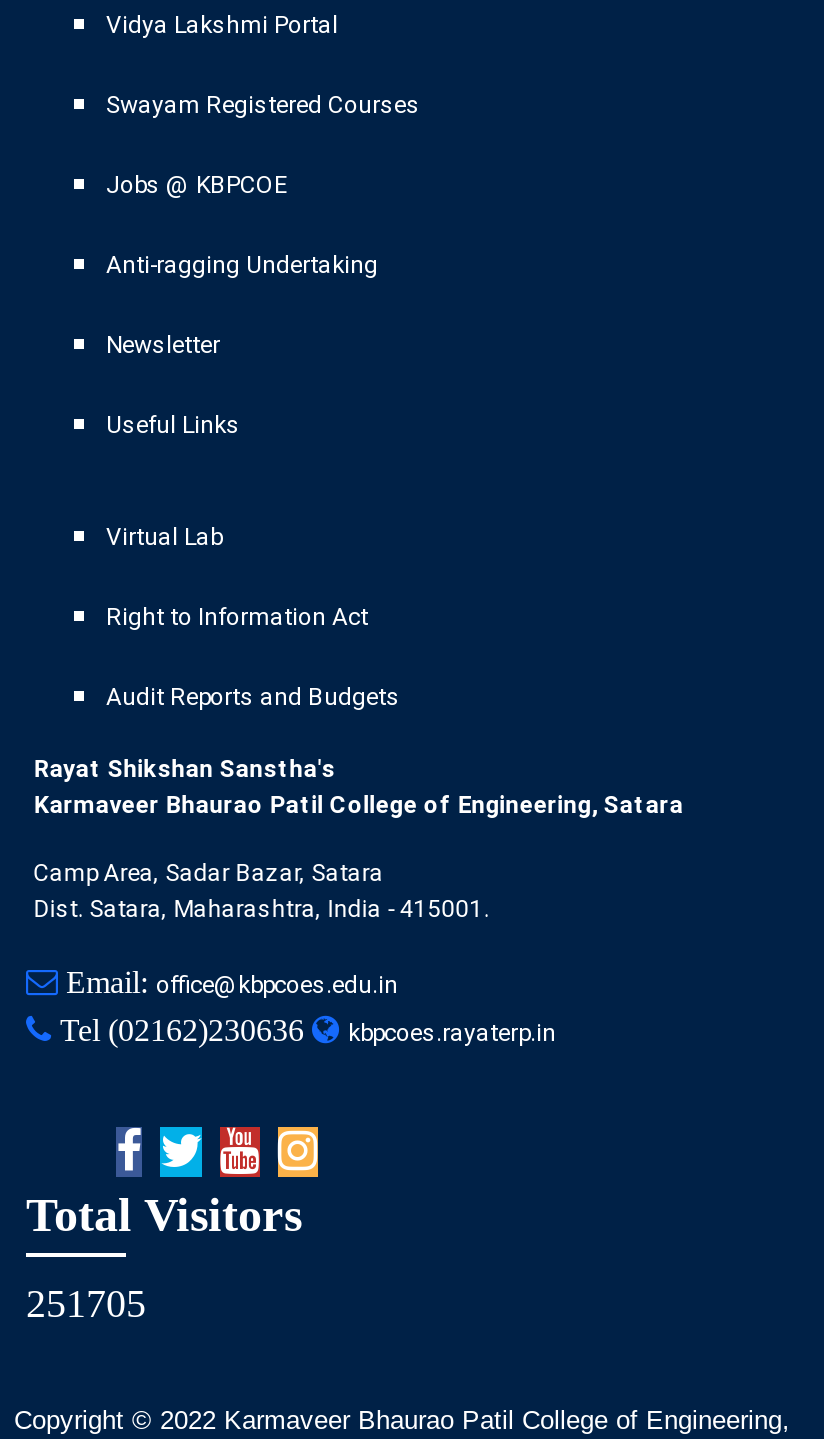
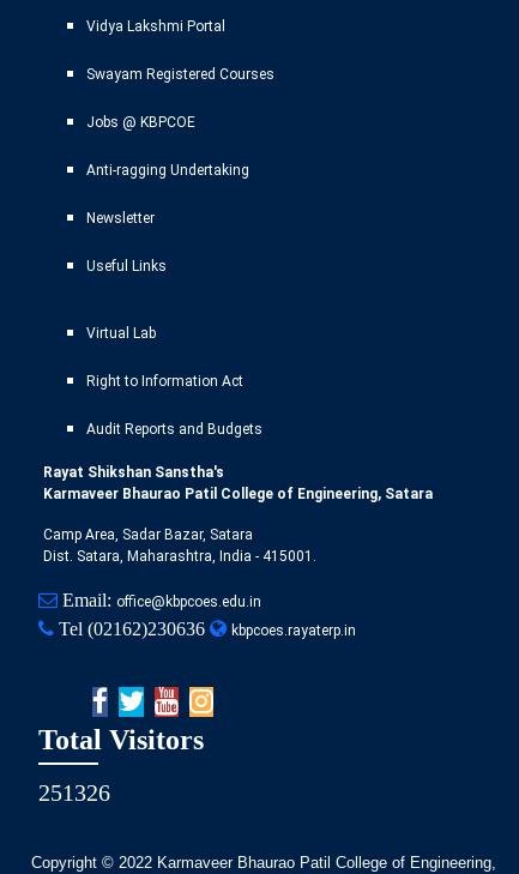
[26,1281,146,1325] 251705 -> [38,779,110,806] 251326

